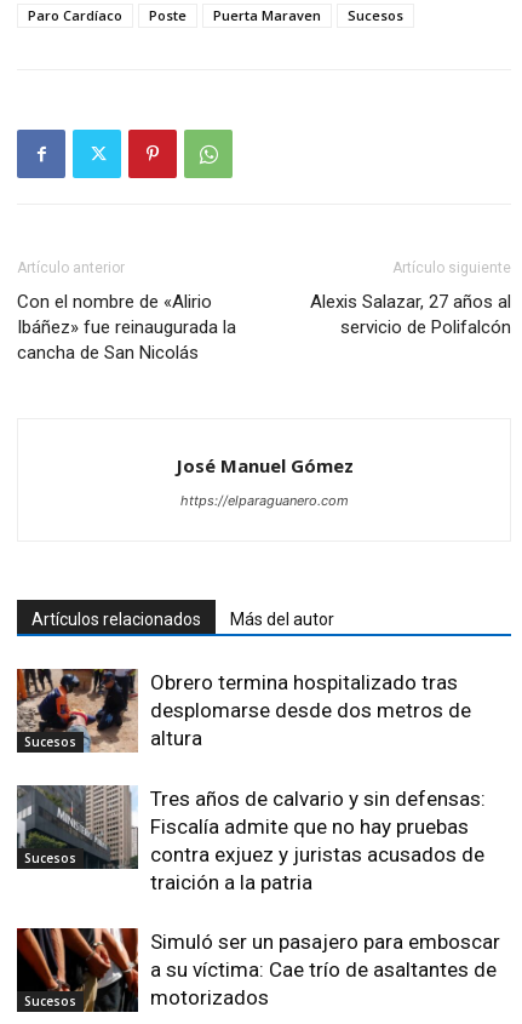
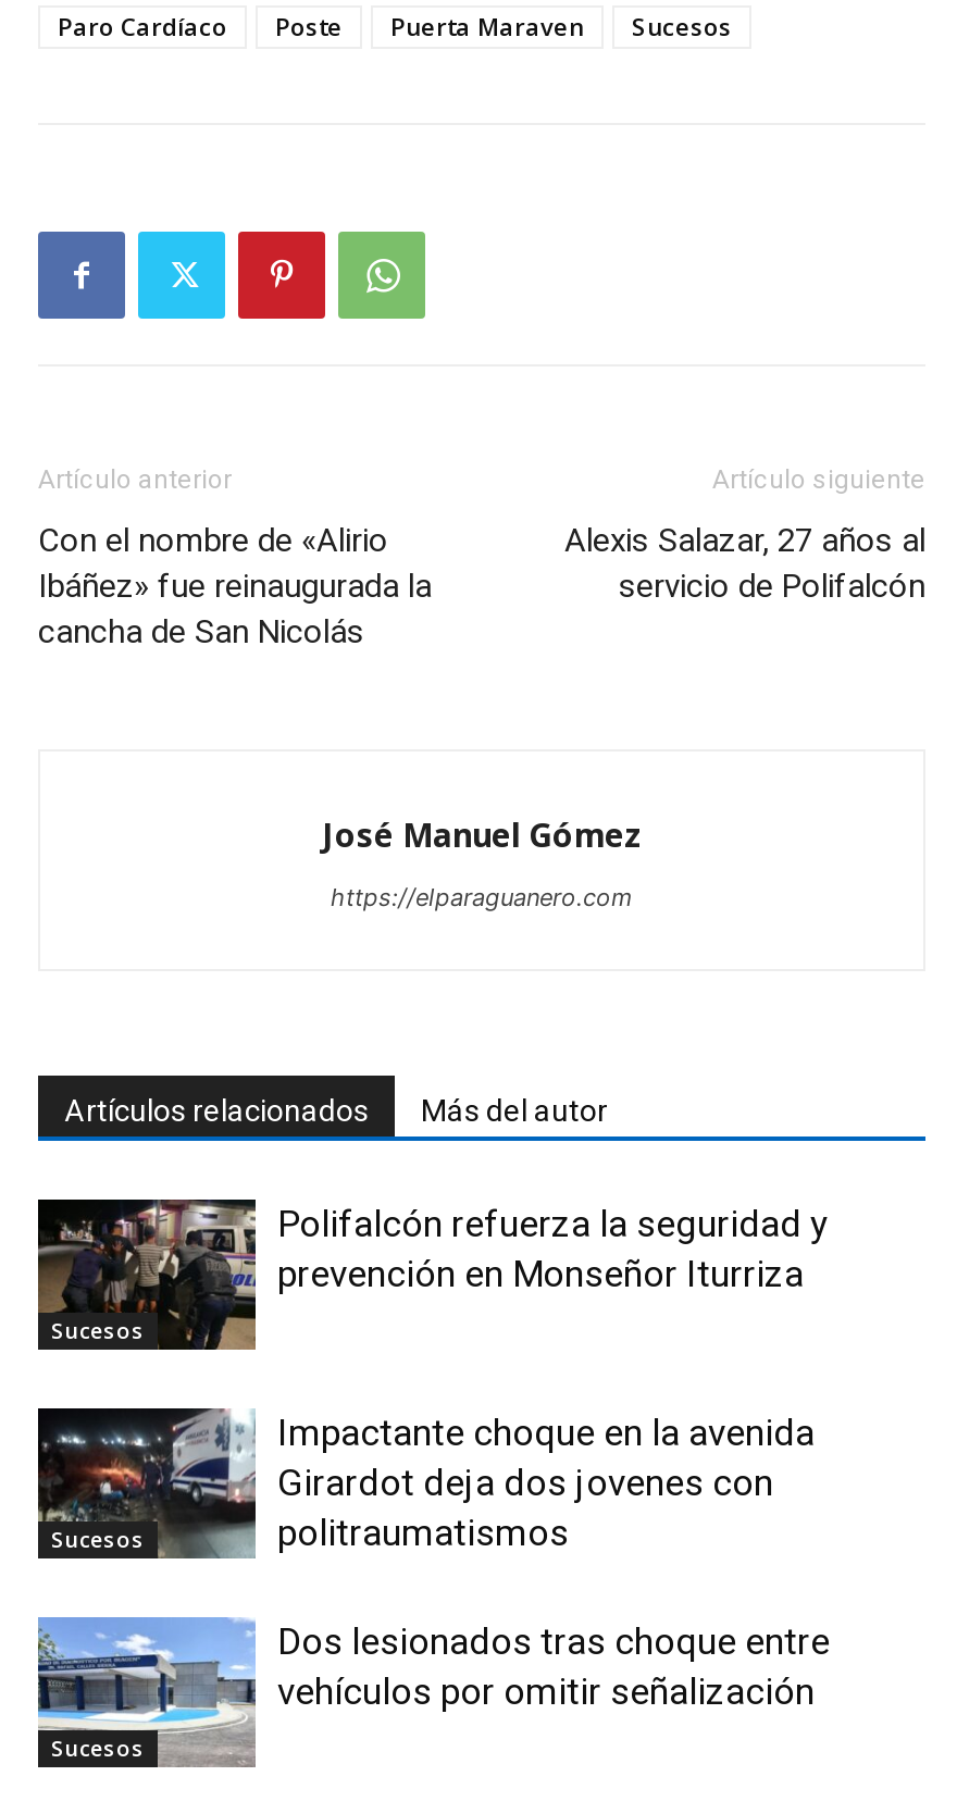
[16,668,471,754] [image] | Obrero termina hospitalizado tras | desplomarse desde dos metros de | altura -> [36,1197,828,1352] [image] | Polifalcón refuerza la seguridad y | prevención en Monseñor Iturriza
[16,784,486,894] [image] | Tres años de calvario y sin defensas: | Fiscalía admite que no hay pruebas | contra exjuez y juristas acusados de | traición a la patria -> [36,1406,815,1561] [image] | Impactante choque en la avenida | Girardot deja dos jovenes con | politraumatismos
[16,927,500,1012] [image] | Simuló ser un pasajero para emboscar | a su víctima: Cae trío de asaltantes de | motorizados -> [36,1615,830,1767] [image] | Dos lesionados tras choque entre | vehículos por omitir señalización

